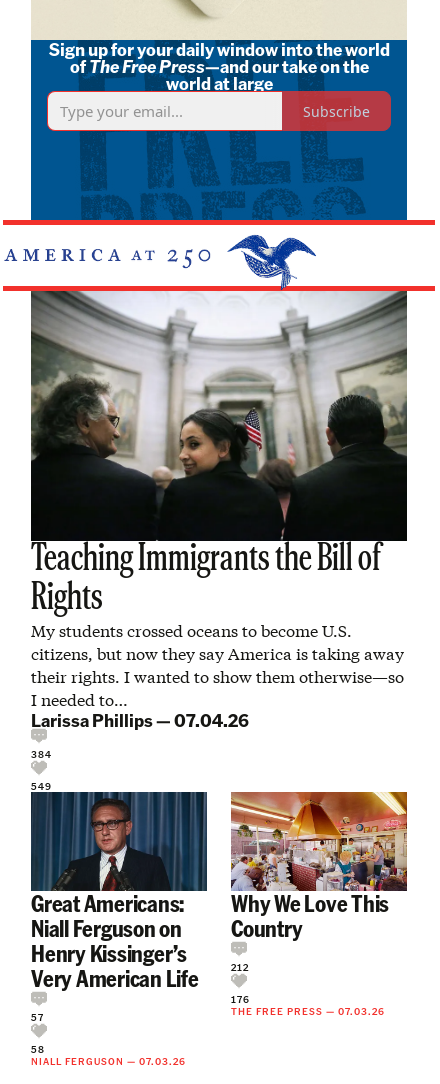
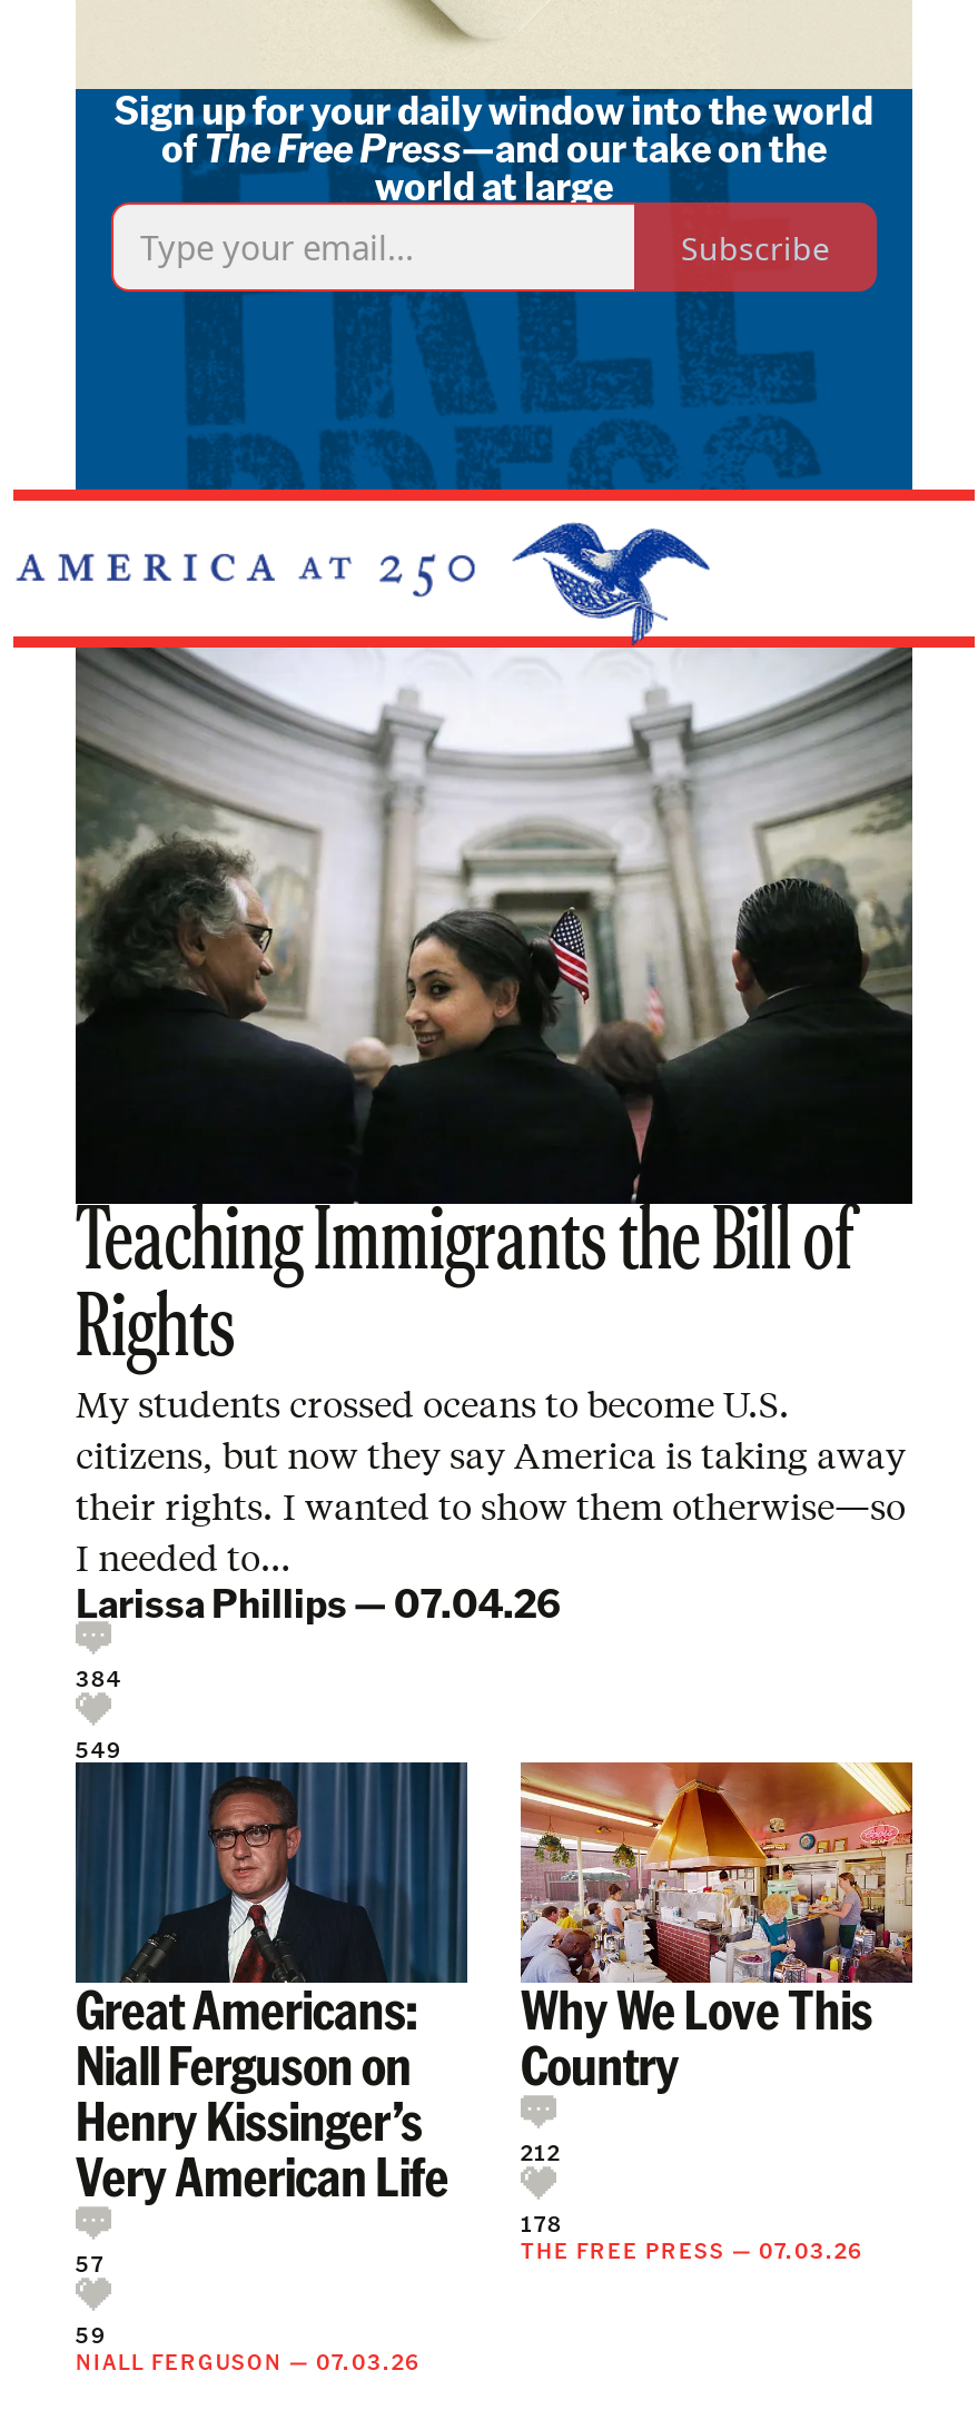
[231,993,250,1005] 176 -> [521,2211,563,2238] 178
[31,1043,45,1055] 58 -> [76,2322,107,2349] 59

